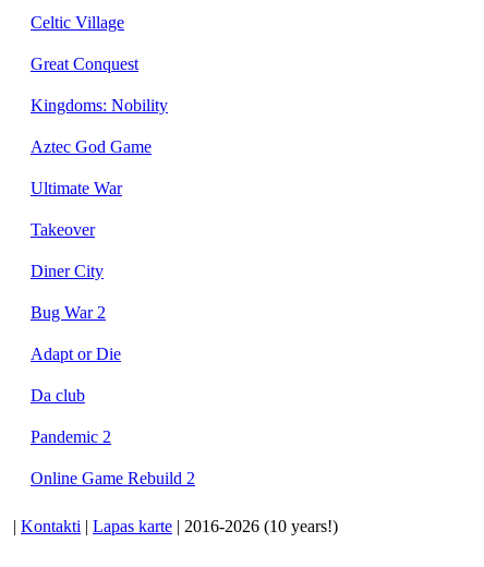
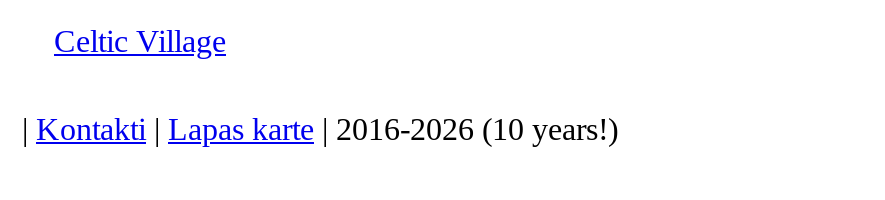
[31,54,195,487] Great Conquest | Kingdoms: Nobility | Aztec God Game | Ultimate War | Takeover | Diner City | Bug War 2 | Adapt or Die | Da club | Pandemic 2 | Online Game Rebuild 2 -> none

